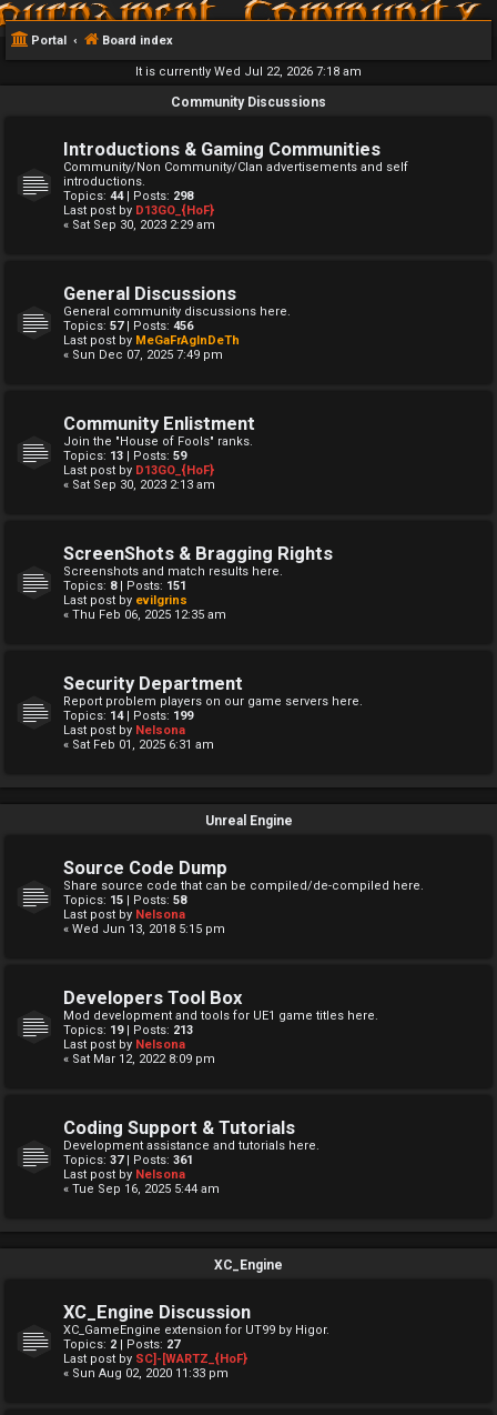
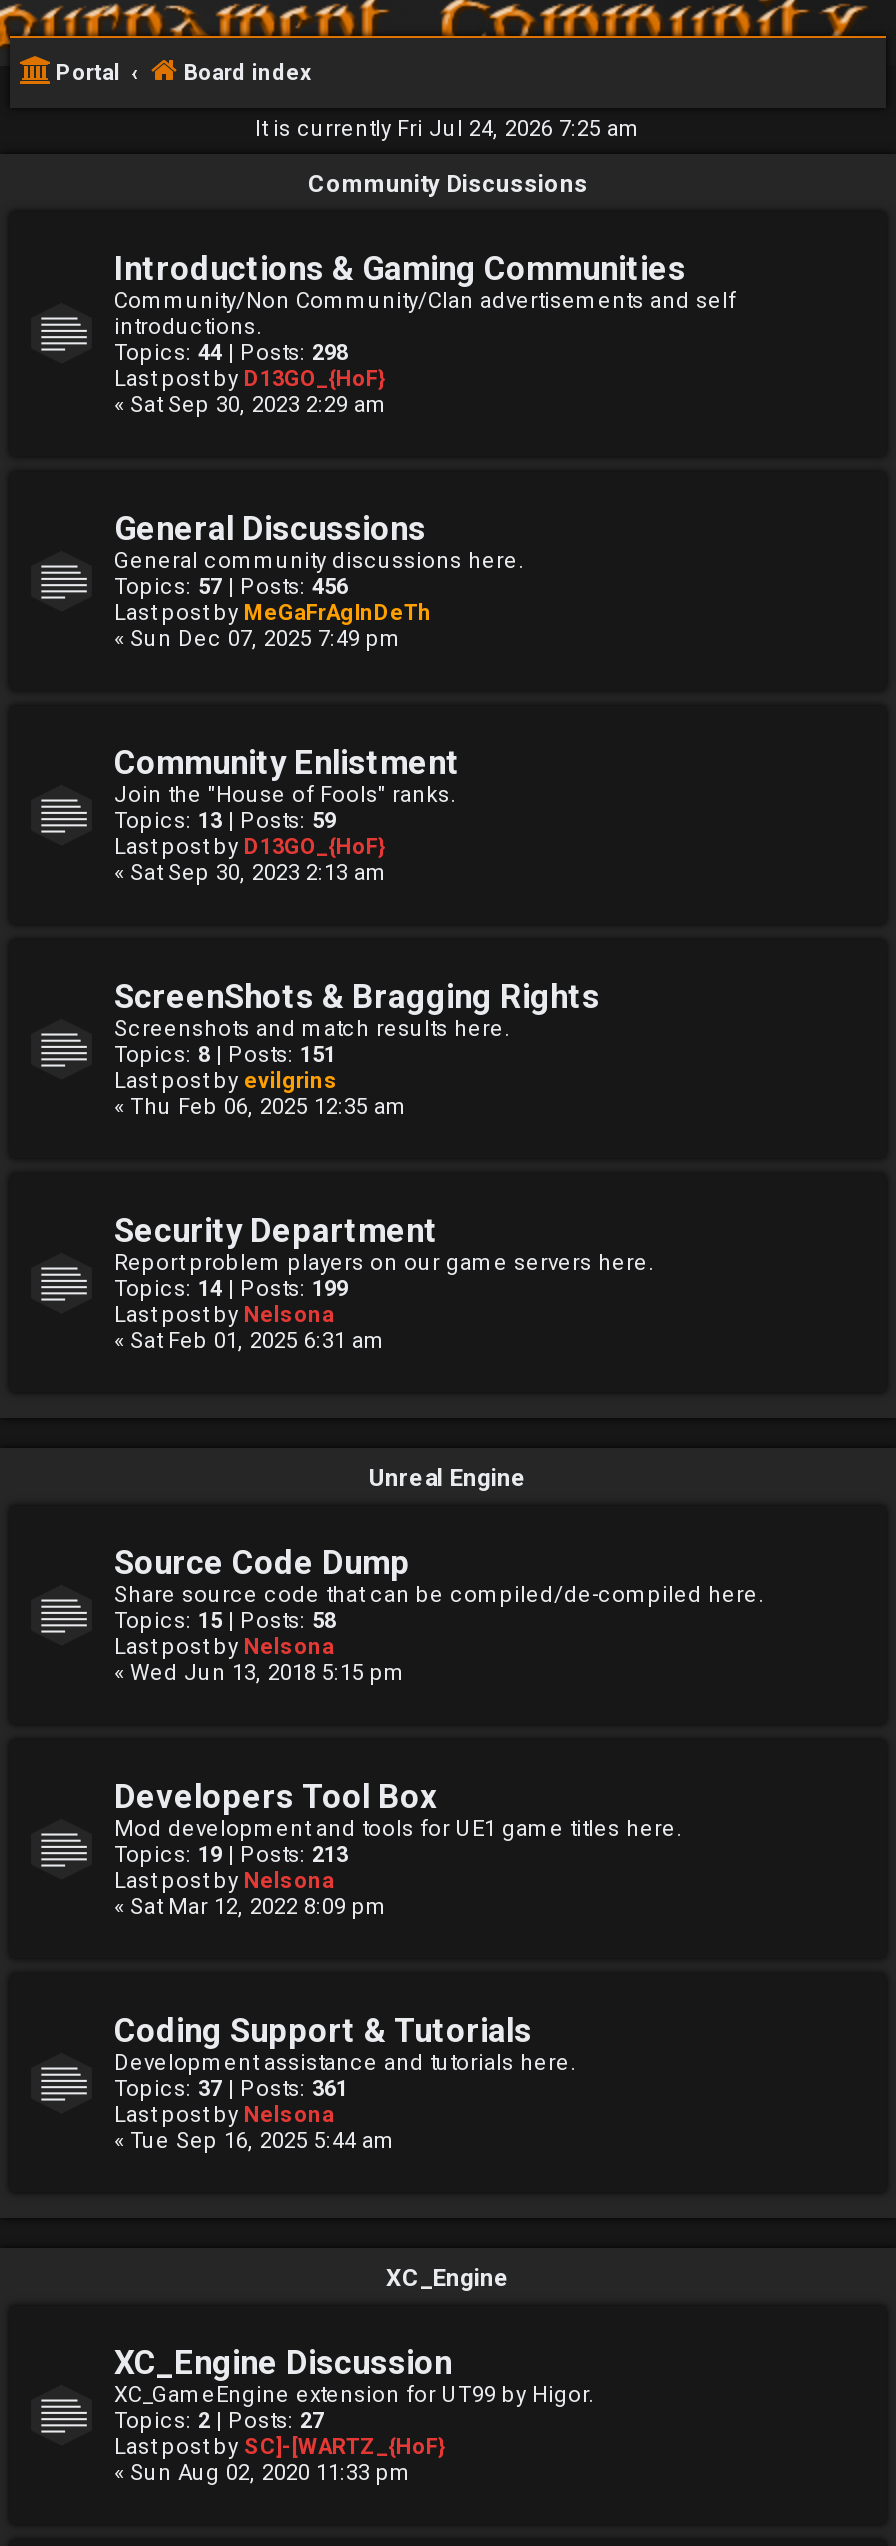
[135,64,362,79] It is currently Wed Jul 22, 2026 7:18 am -> [255,116,641,142] It is currently Fri Jul 24, 2026 7:25 am

